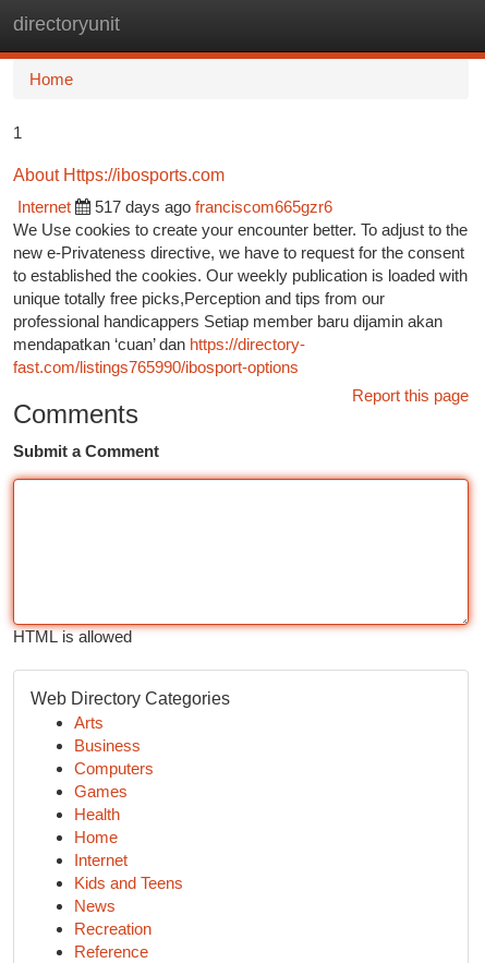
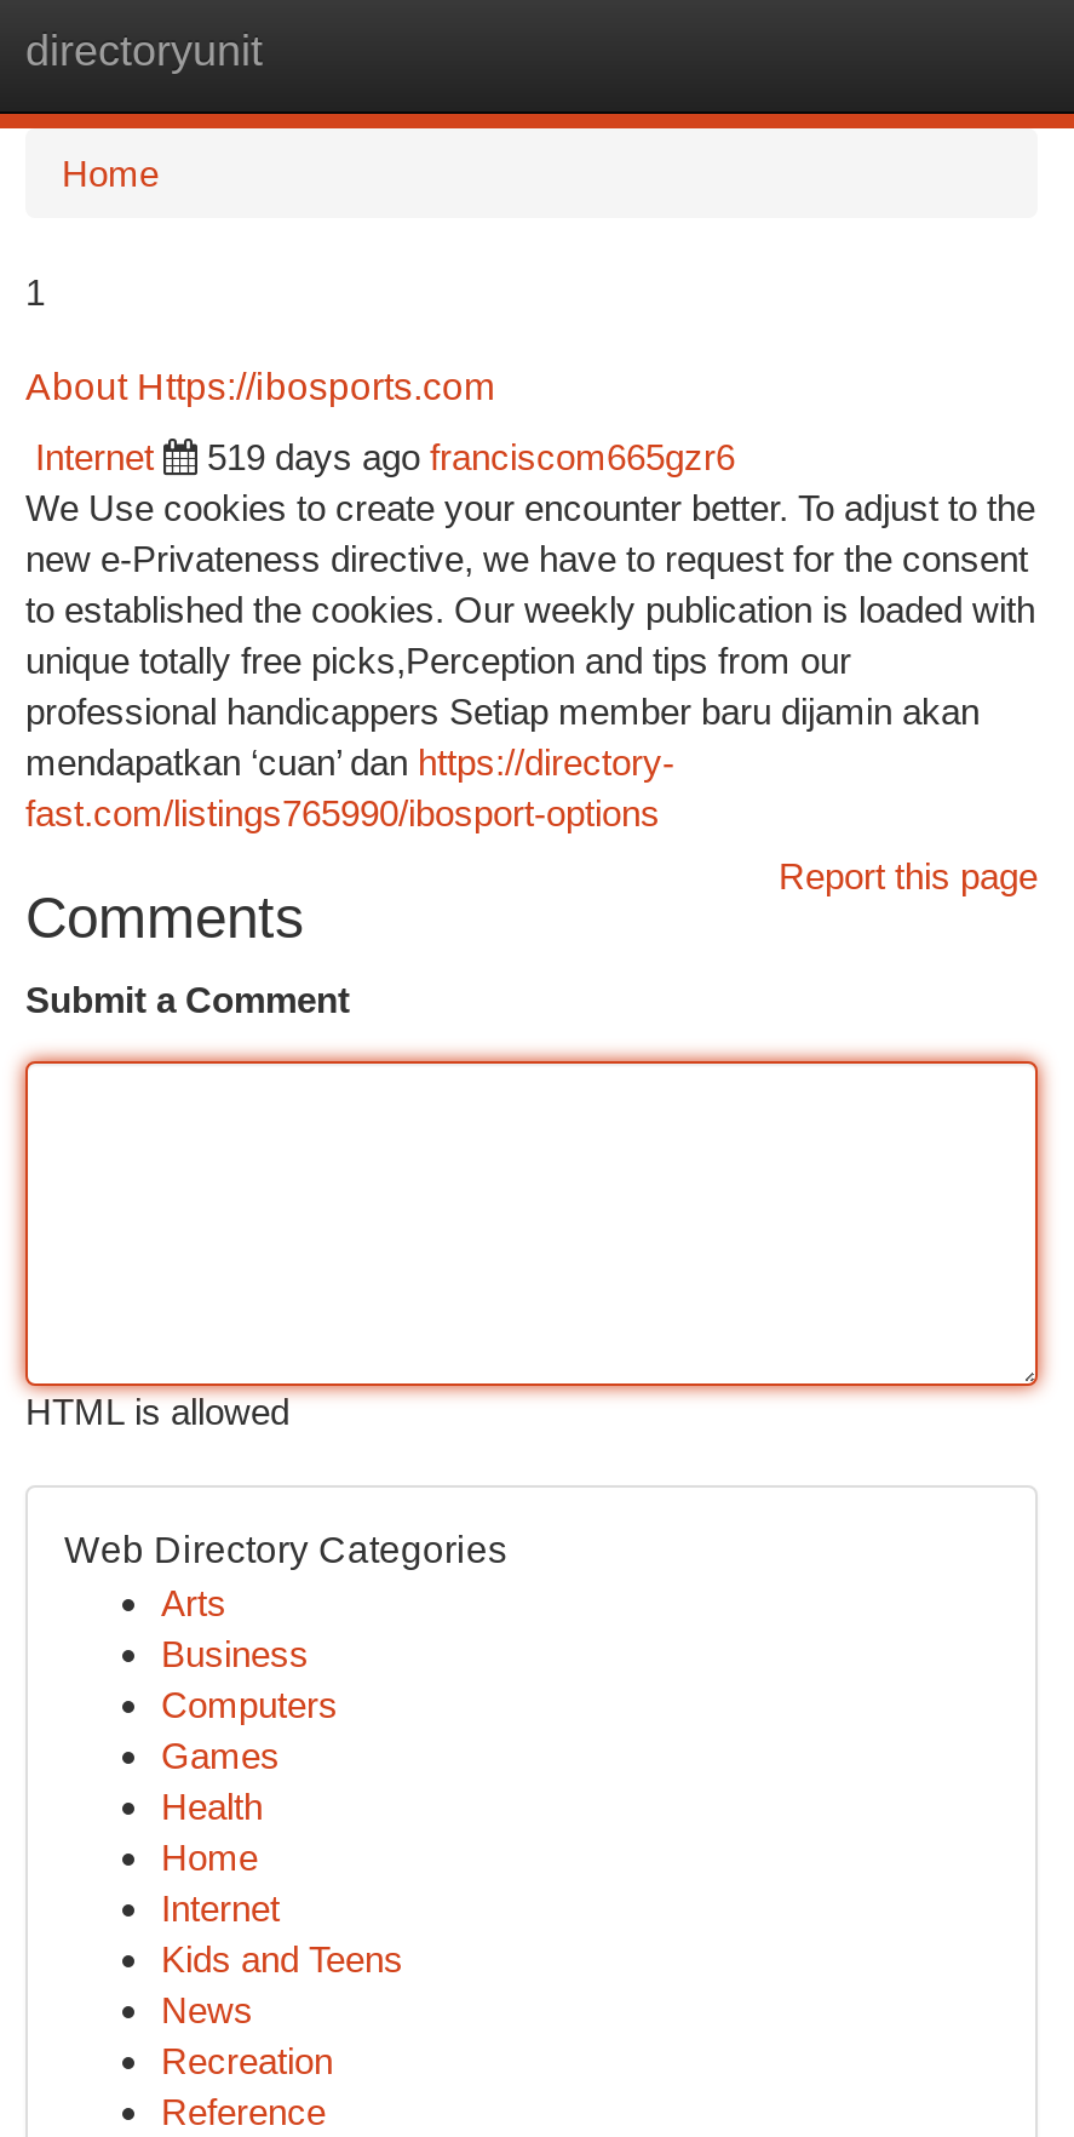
[95,197,332,216] 517 days ago franciscom665gzr6 -> [207,436,735,477] 519 days ago franciscom665gzr6

